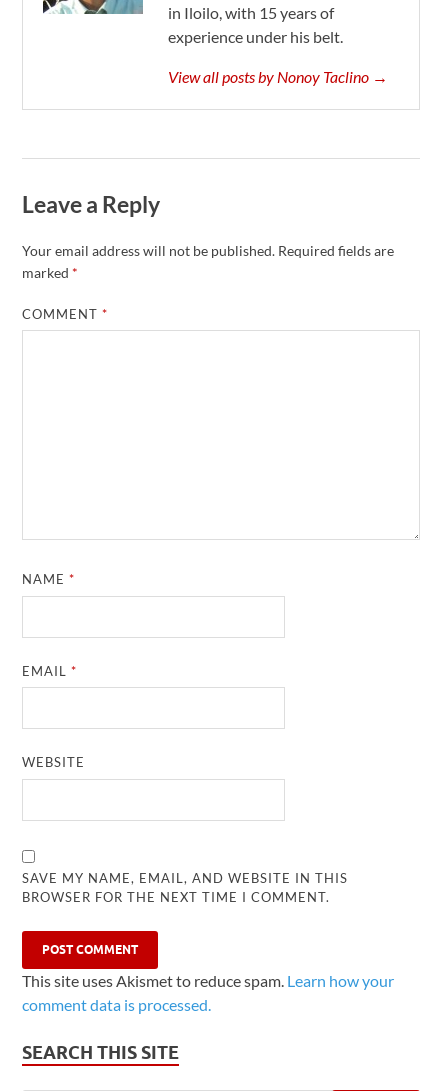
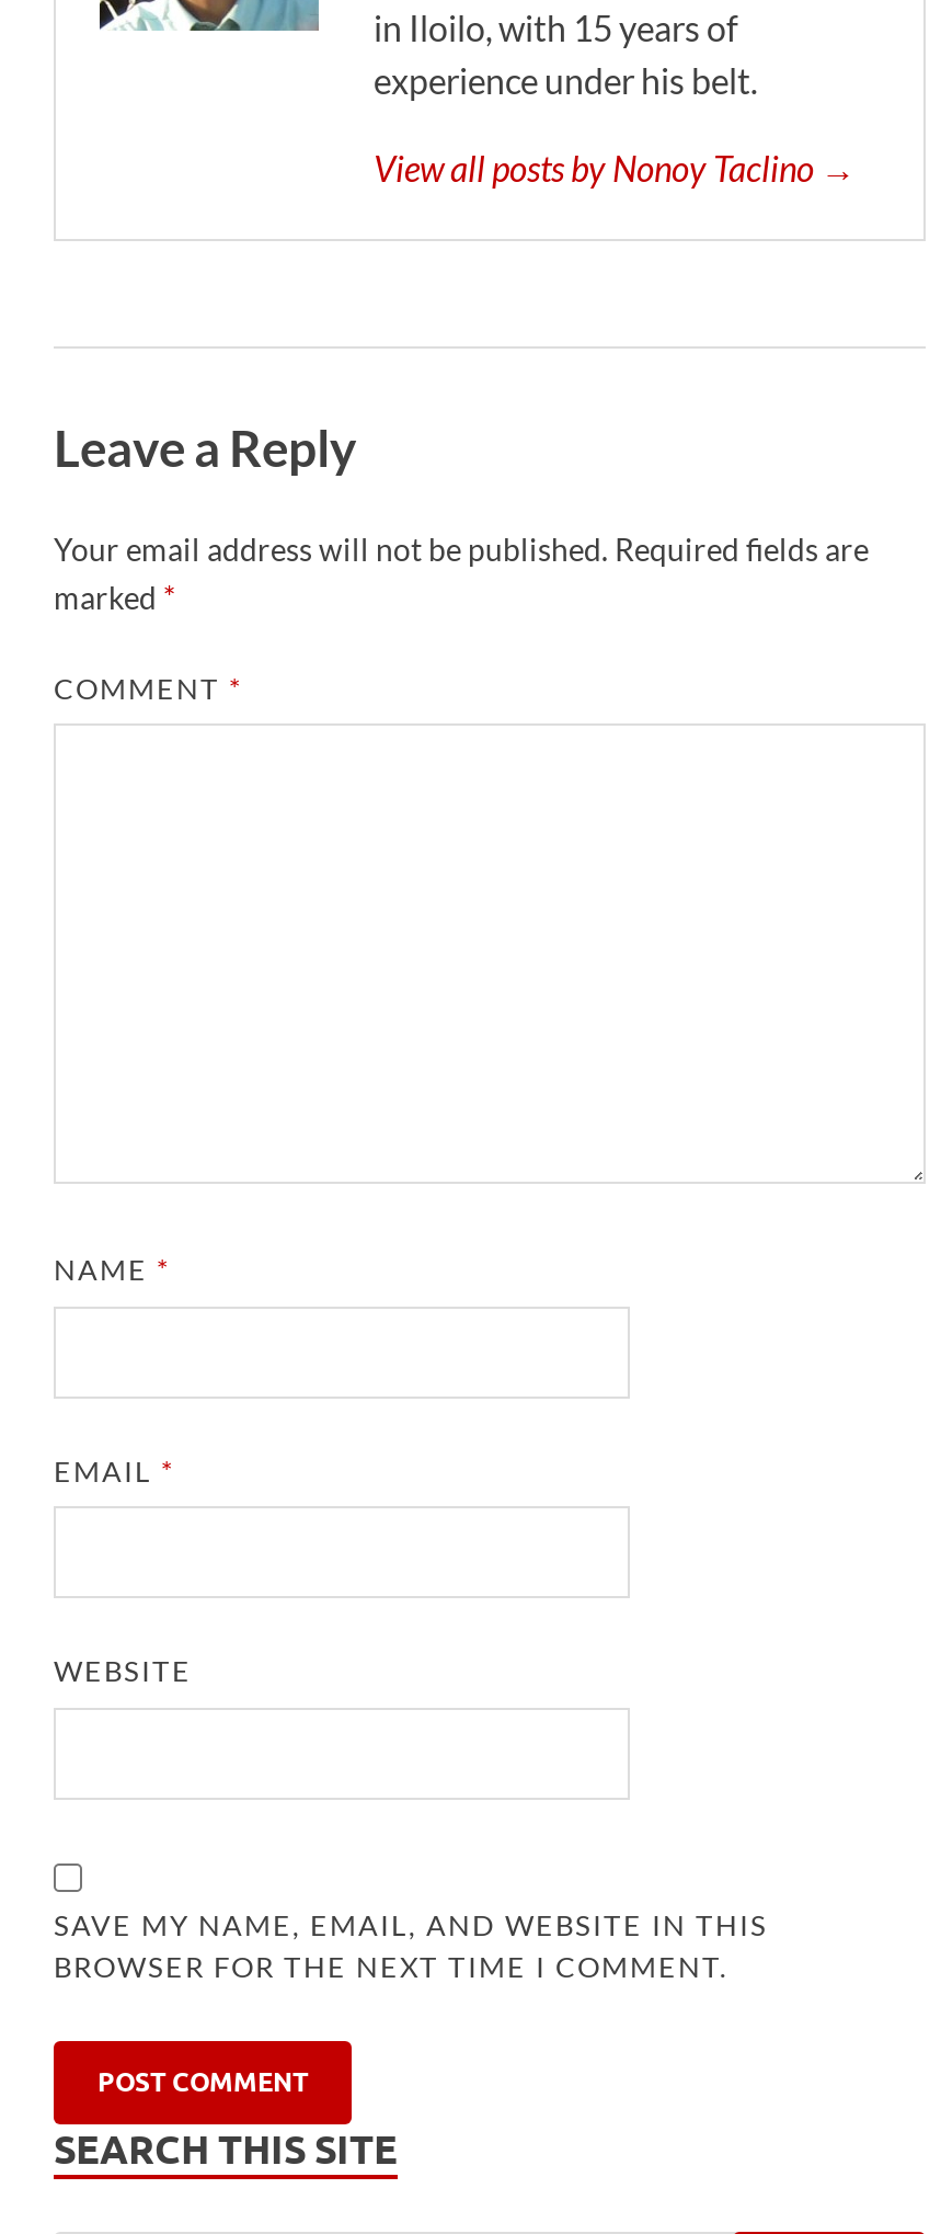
[22,971,394,1014] This site uses Akismet to reduce spam. Learn how your | comment data is processed. -> none

